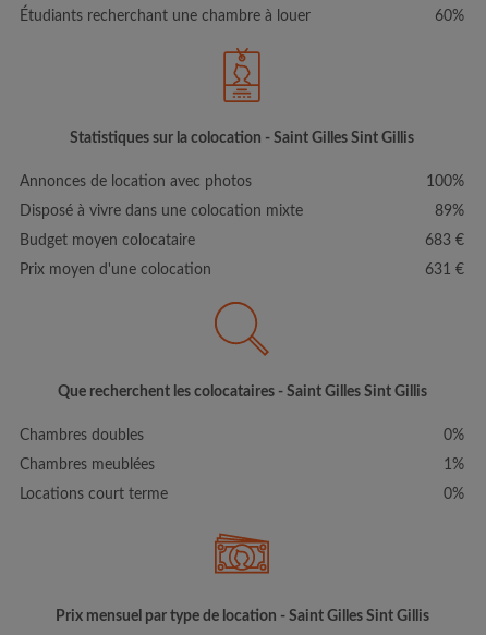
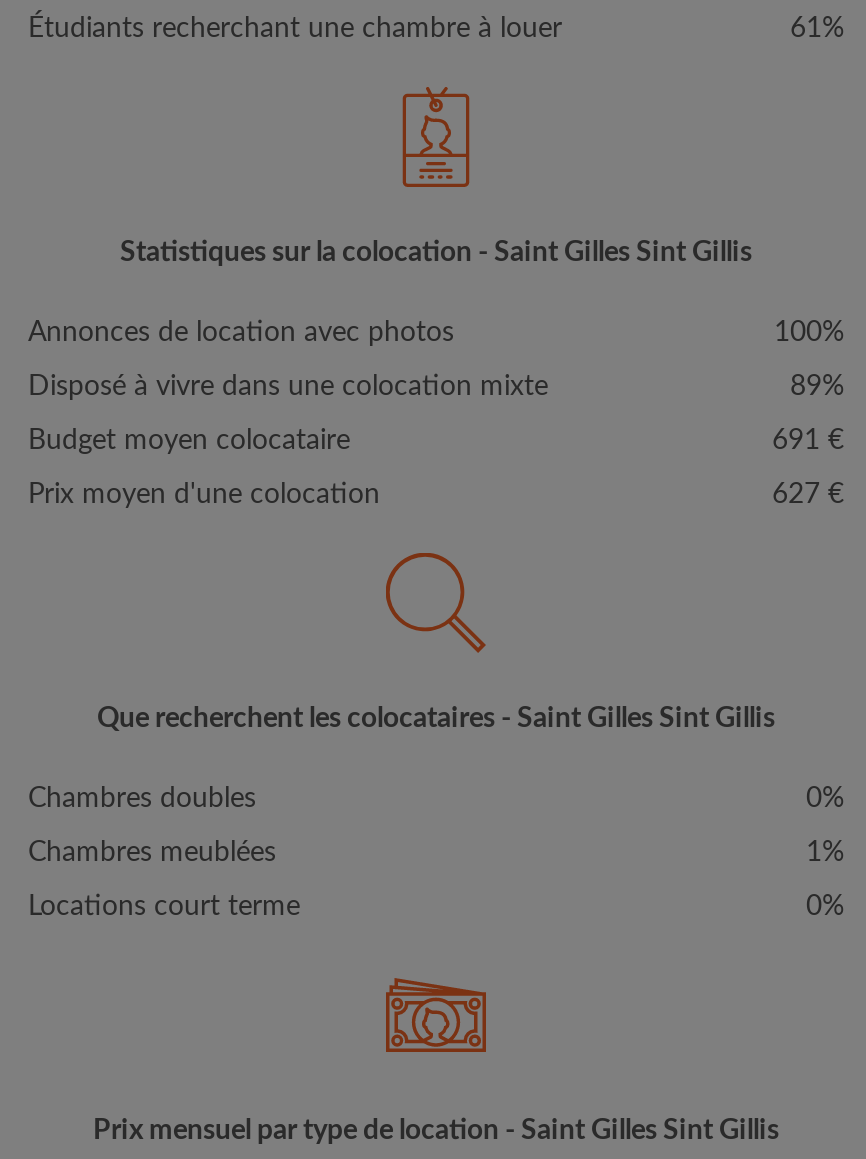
[435,9,464,24] 60% -> [790,15,844,43] 61%
[425,233,464,248] 683 € -> [772,427,844,455] 691 €
[425,262,464,278] 631 € -> [772,481,844,509] 627 €

